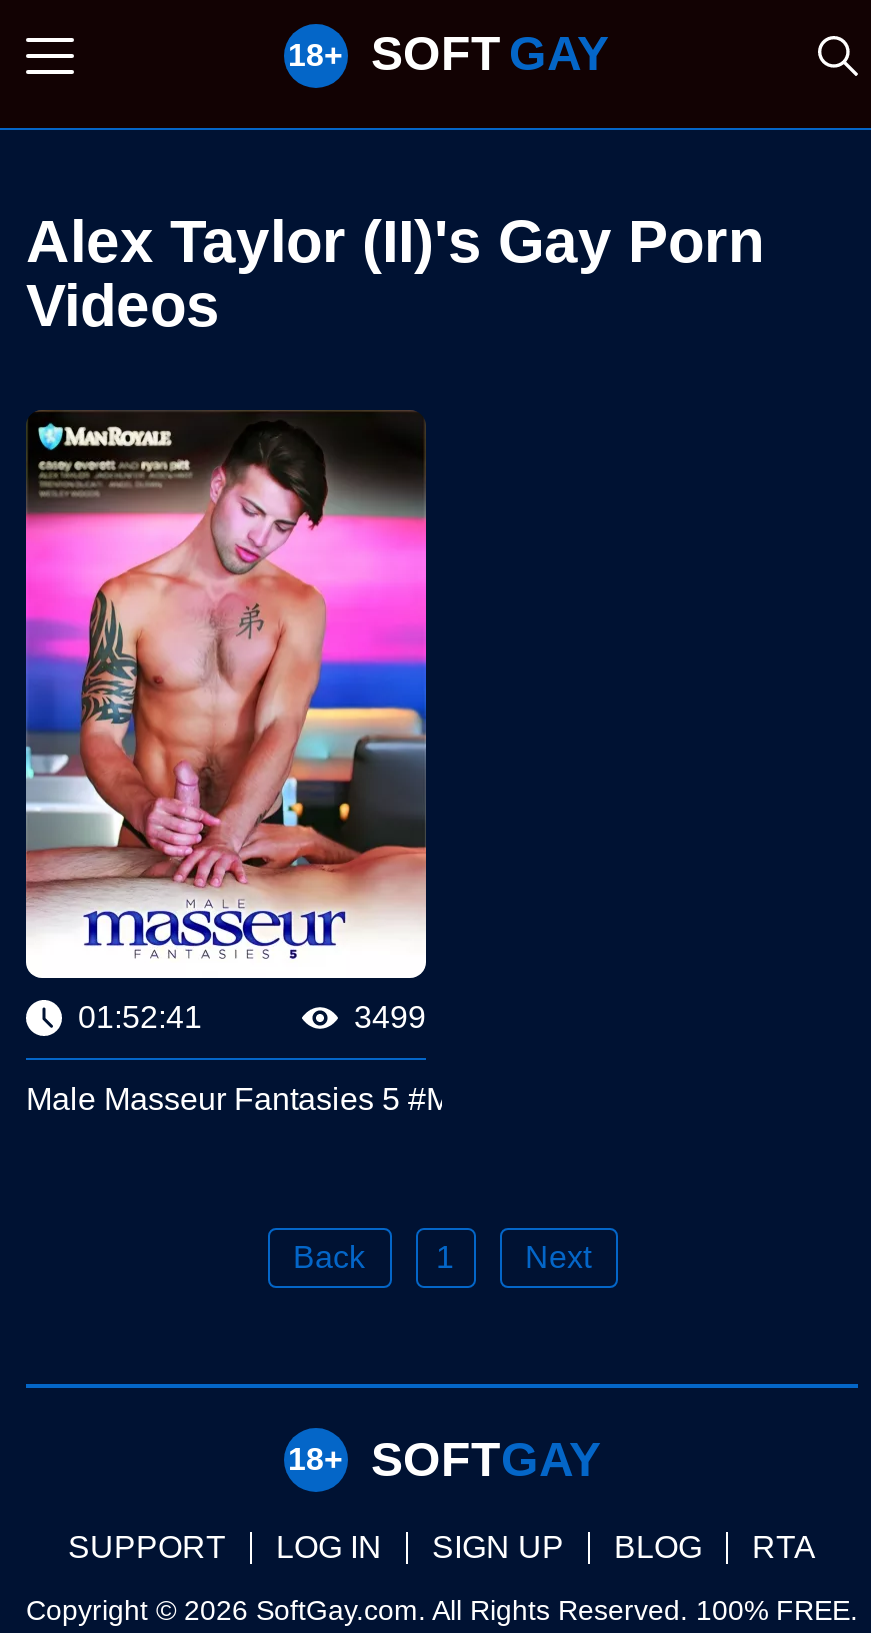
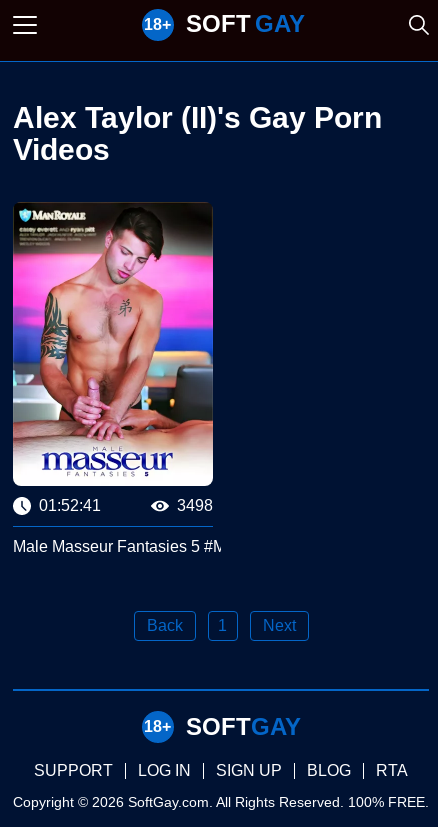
[354,999,426,1033] 3499 -> [177,496,213,513] 3498

